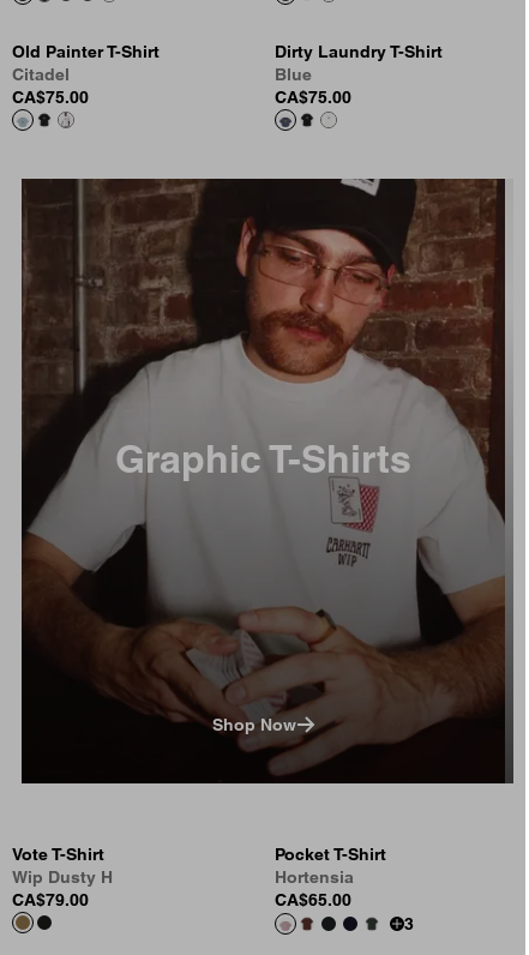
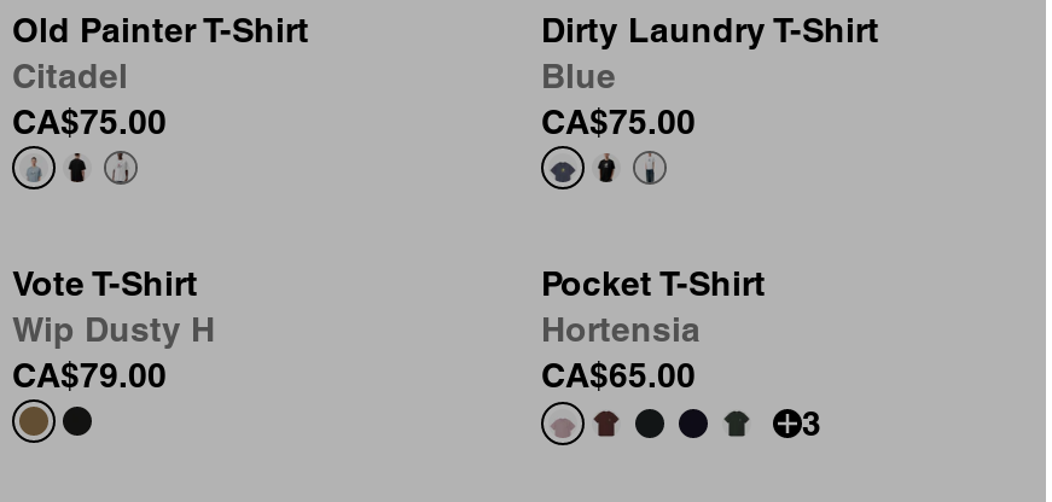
[20,178,515,785] [image] | Graphic T-Shirts -> none
[212,715,296,734] Shop Now -> none

